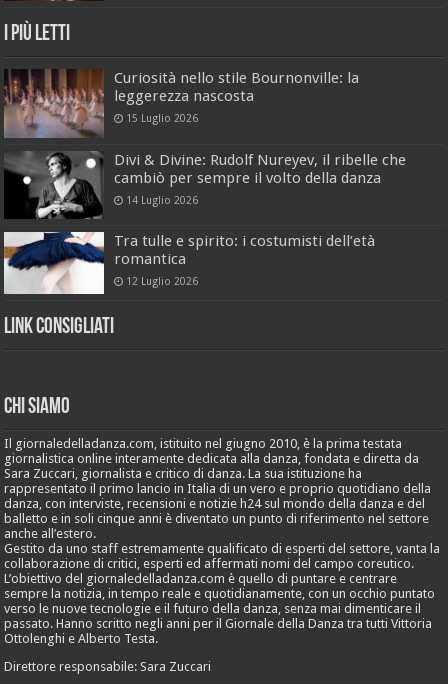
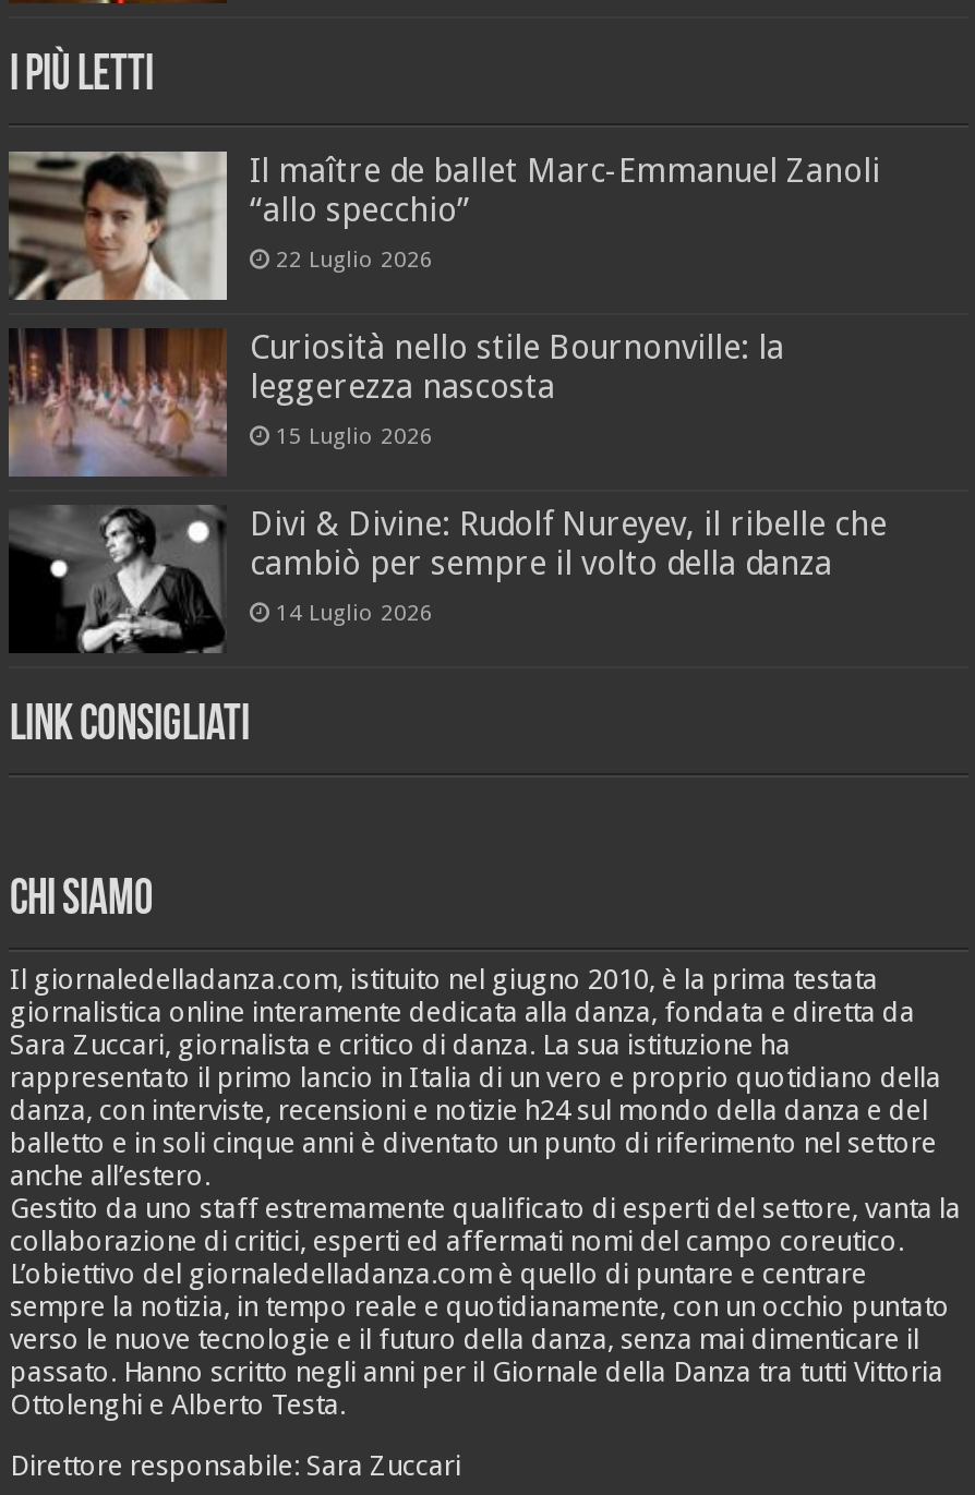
none -> [7,148,880,303] [image] | Il maître de ballet Marc-Emmanuel Zanoli | “allo specchio” | 22 Luglio 2026
moved [0,68,406,206] -> [0,325,887,625]: [image] | Curiosità nello stile Bournonville: la | leggerezza nascosta | 15 Luglio 2026 | Divi & Divine: Rudolf Nureyev, il ribelle che | cambiò per sempre il volto della danza | 14 Luglio 2026
[3,231,375,295] [image] | Tra tulle e spirito: i costumisti dell’età | romantica | 12 Luglio 2026 -> none

